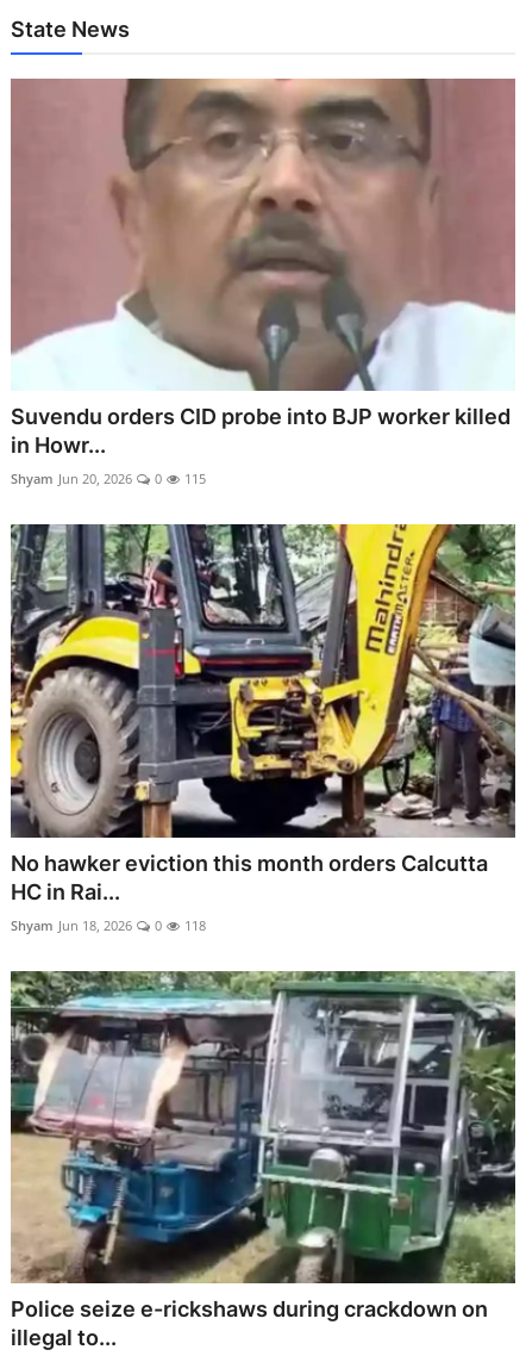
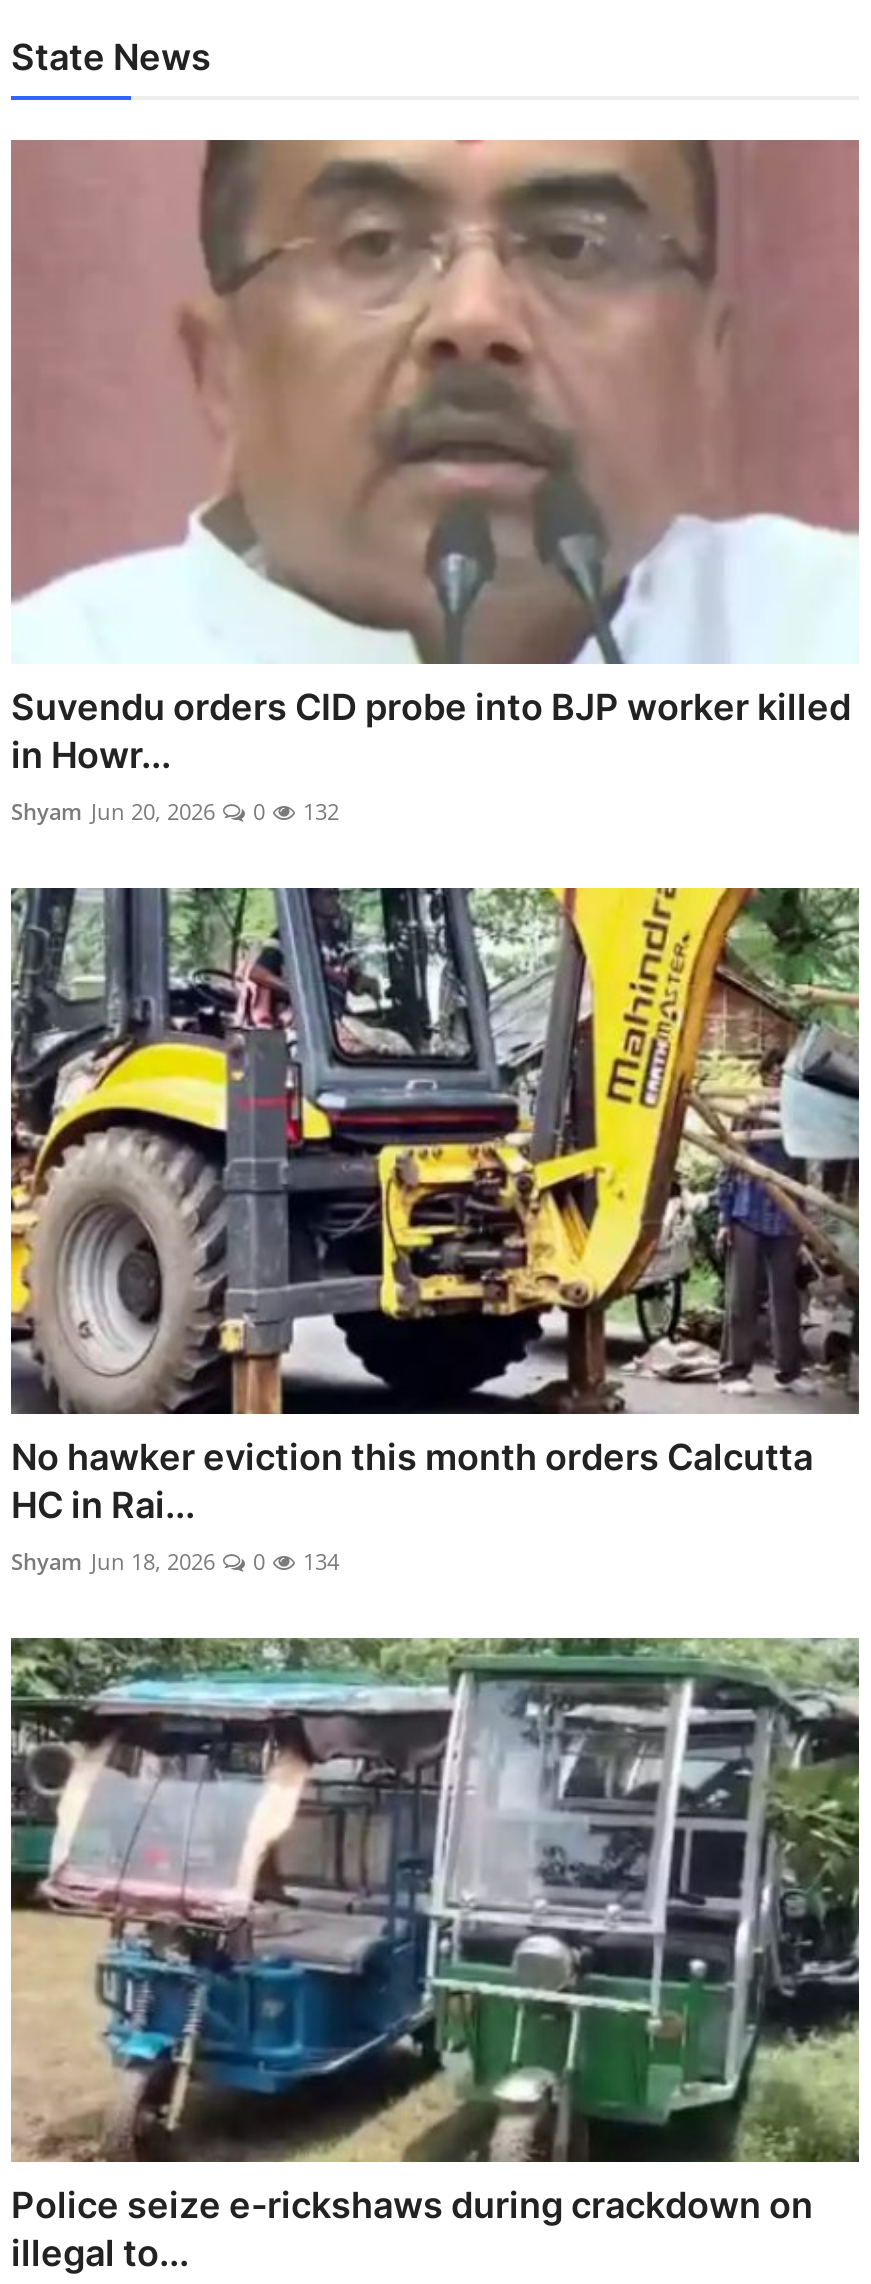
[11,470,206,488] Shyam Jun 20, 2026 0 115 -> [11,797,339,827] Shyam Jun 20, 2026 0 132
[11,916,206,934] Shyam Jun 18, 2026 0 118 -> [11,1546,339,1576] Shyam Jun 18, 2026 0 134

